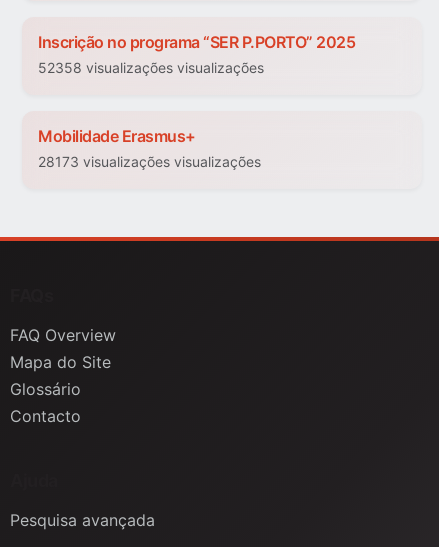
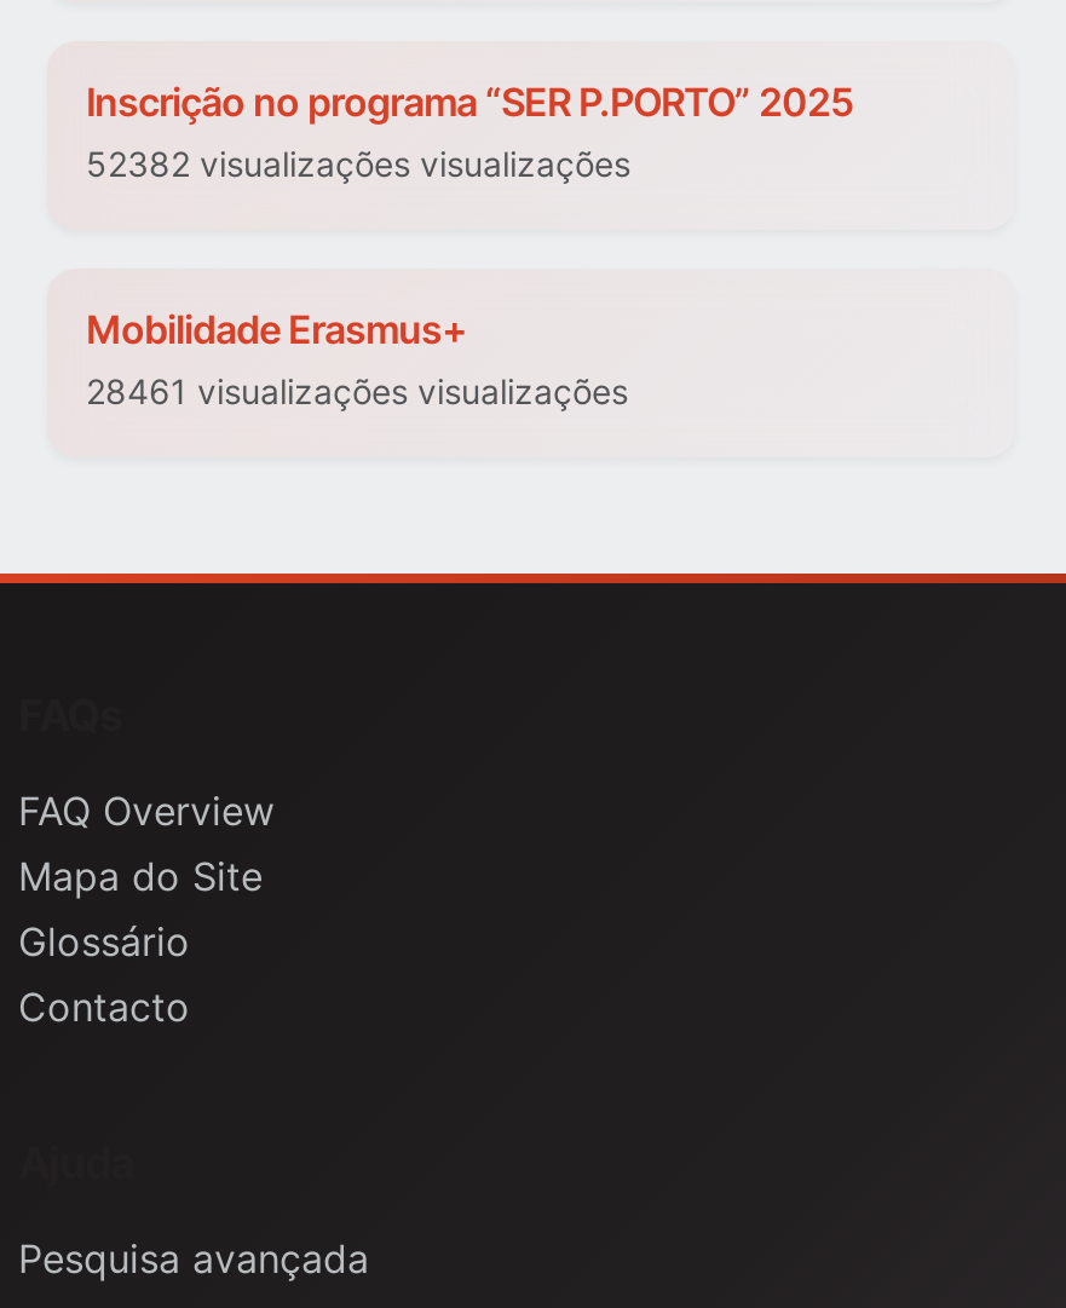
[38,59,264,76] 52358 visualizações visualizações -> [86,144,630,185] 52382 visualizações visualizações
[38,153,261,170] 28173 visualizações visualizações -> [86,371,628,413] 28461 visualizações visualizações

